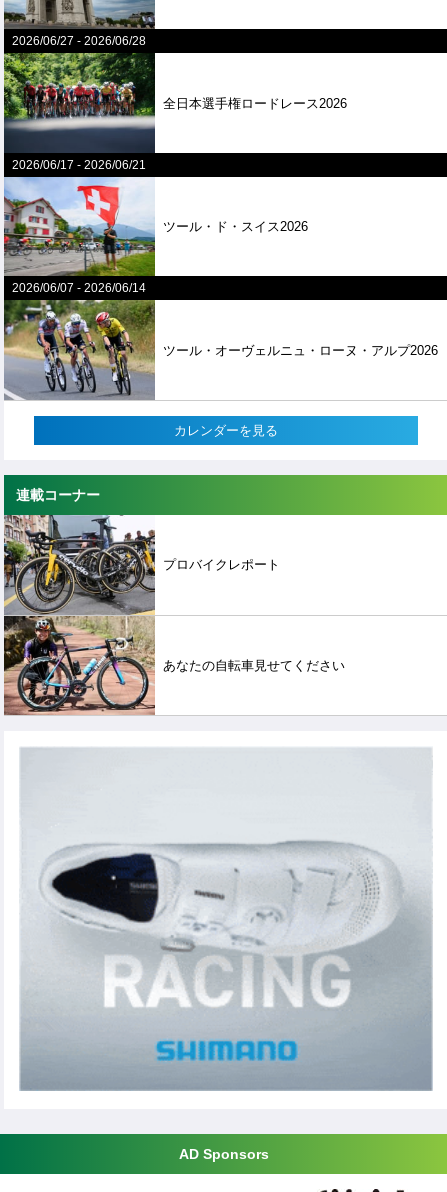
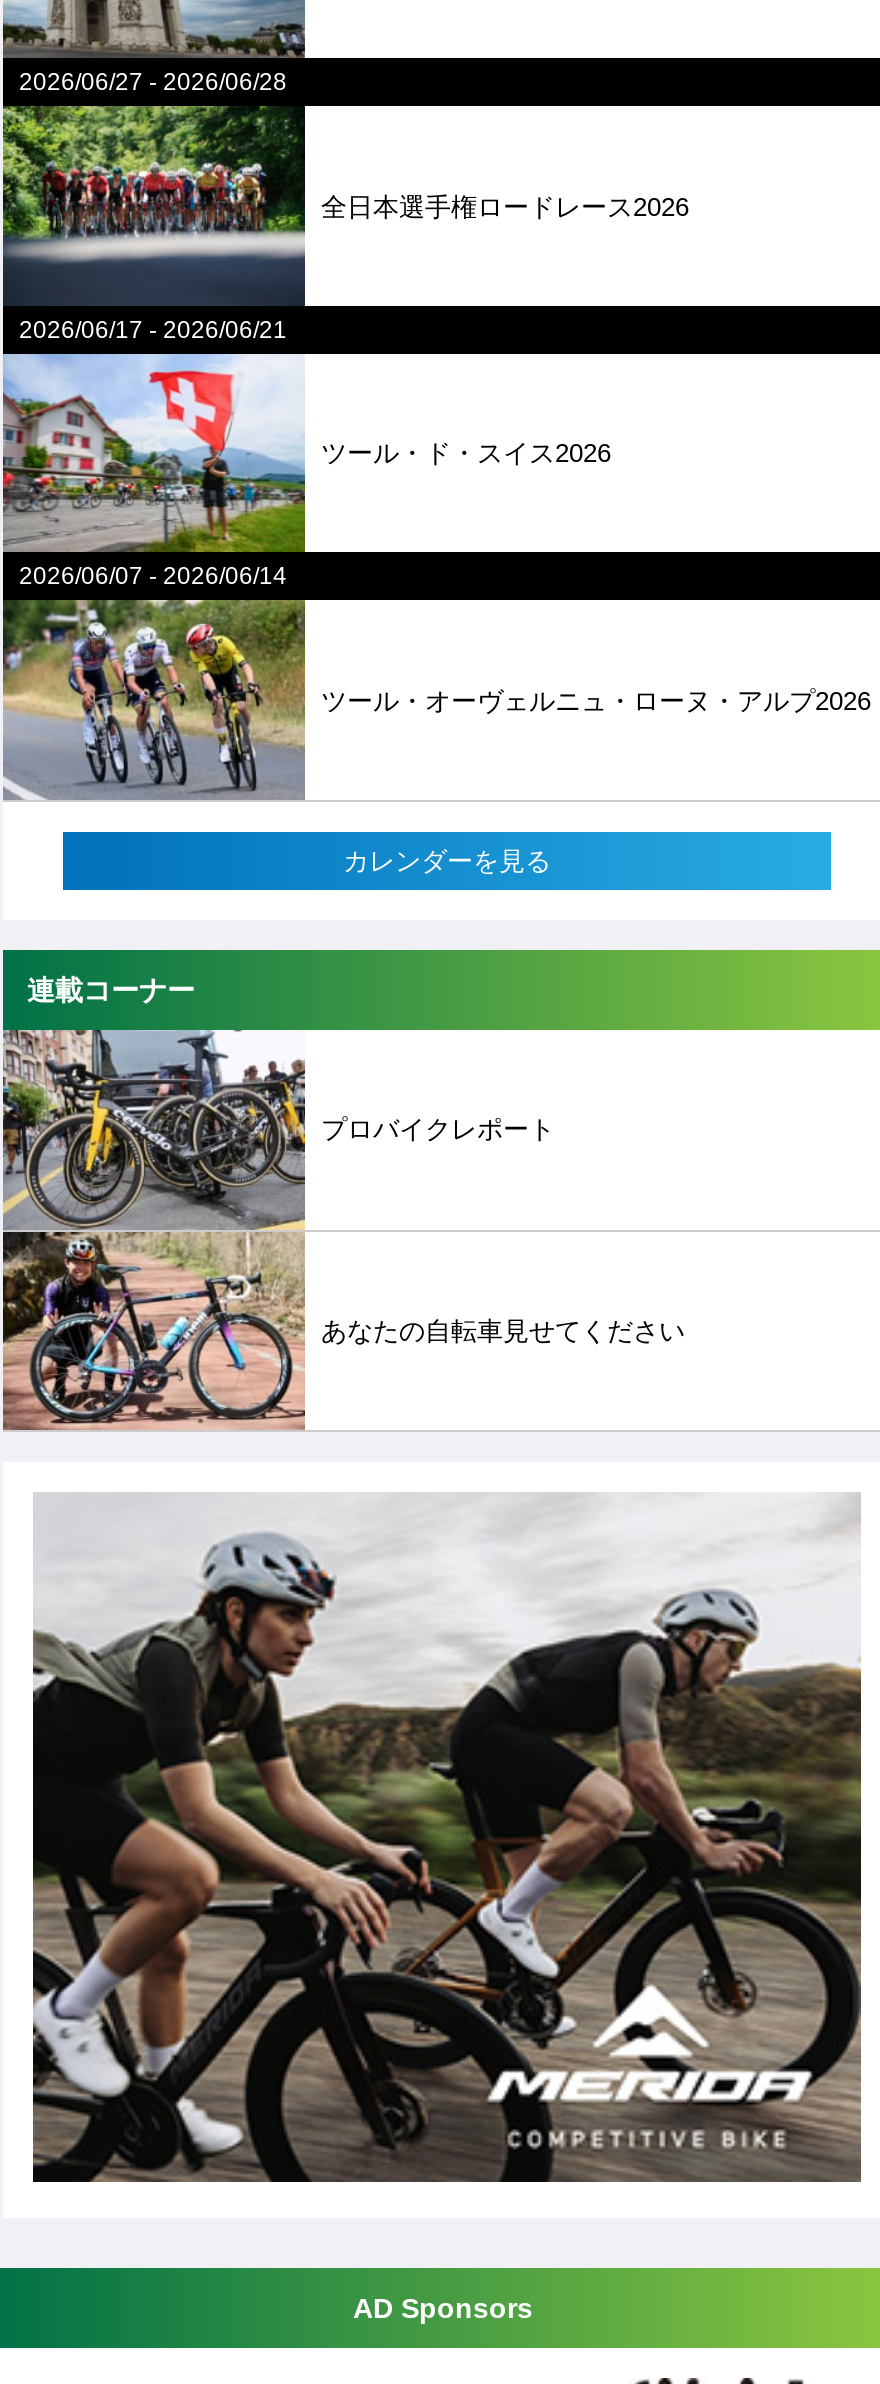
[19,767,433,1091] [image] -> [31,1532,863,2182] [image]

